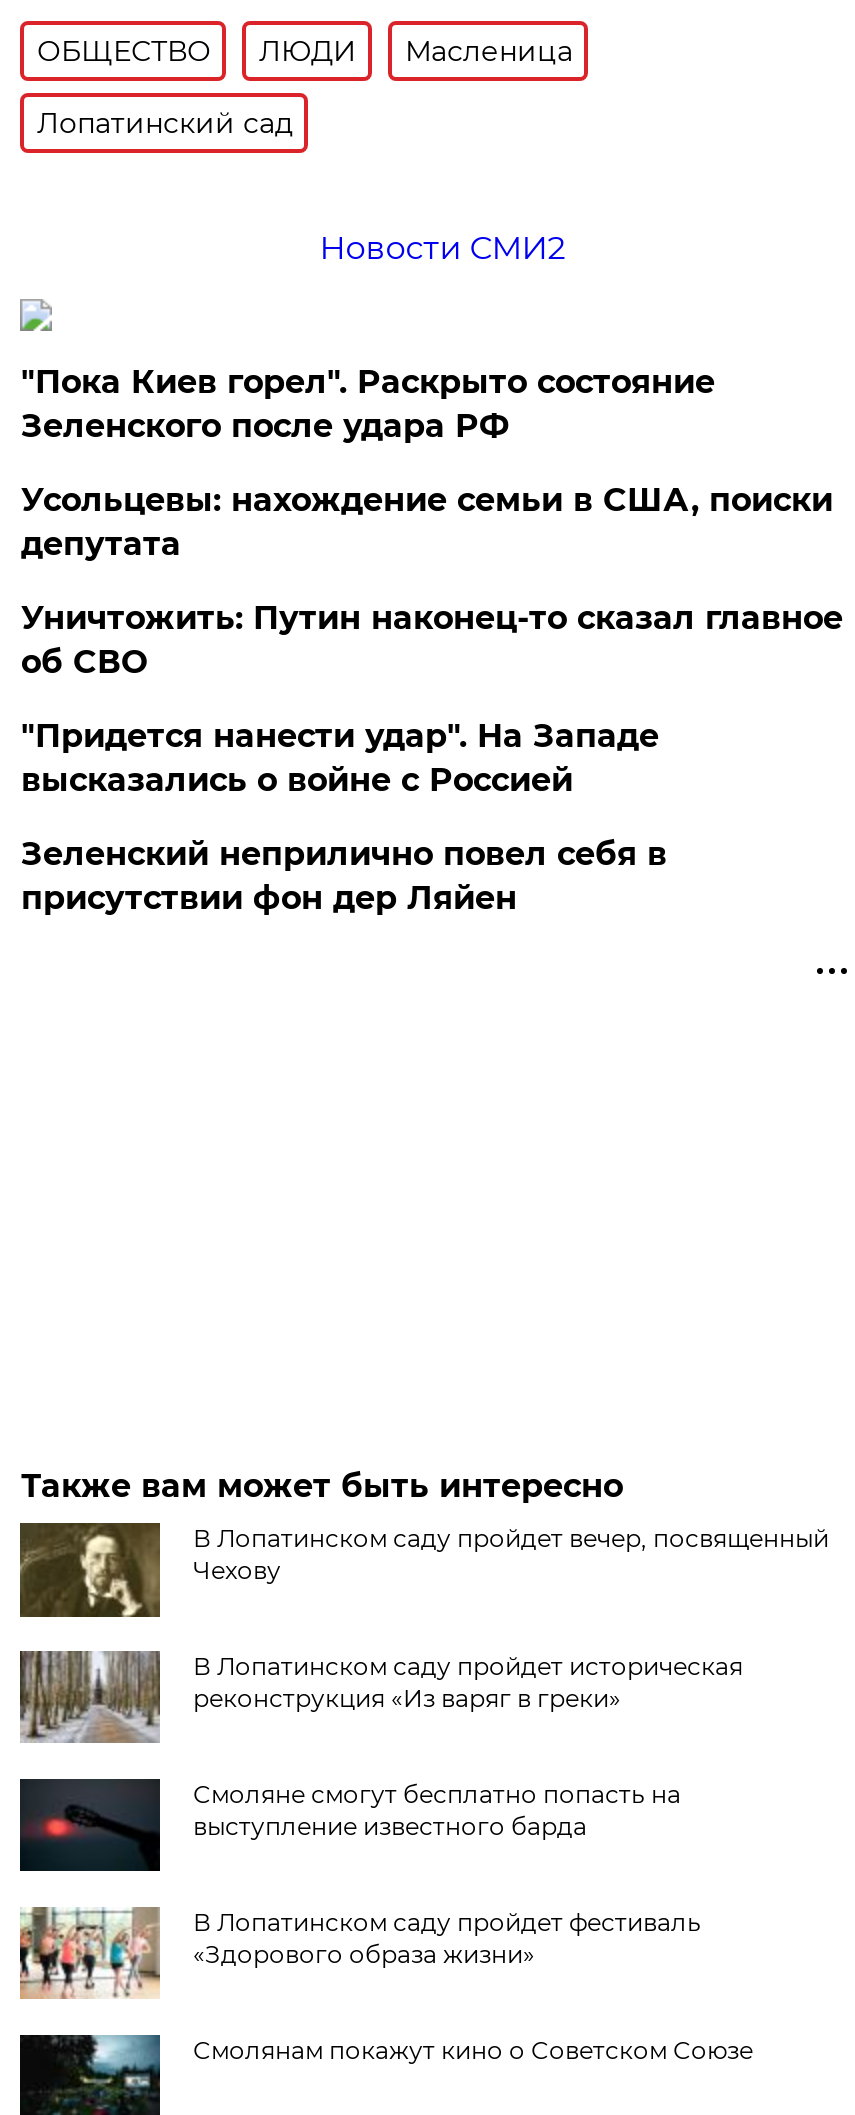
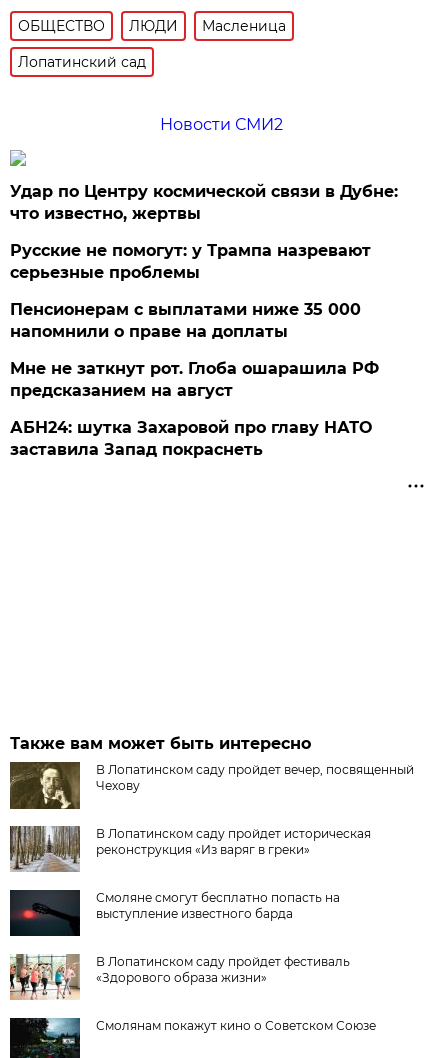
[21,363,715,445] "Пока Киев горел". Раскрыто состояние | Зеленского после удара РФ -> [10,182,398,223] Удар по Центру космической связи в Дубне: | что известно, жертвы
[21,481,833,563] Усольцевы: нахождение семьи в США, поиски | депутата -> [10,241,371,282] Русские не помогут: у Трампа назревают | серьезные проблемы
[21,599,843,681] Уничтожить: Путин наконец-то сказал главное | об СВО -> [10,300,361,341] Пенсионерам с выплатами ниже 35 000 | напомнили о праве на доплаты
[21,717,659,799] "Придется нанести удар". На Западе | высказались о войне с Россией -> [10,359,379,400] Мне не заткнут рот. Глоба ошарашила РФ | предсказанием на август
[21,835,667,917] Зеленский неприлично повел cебя в | присутствии фон дер Ляйен -> [10,418,372,459] АБН24: шутка Захаровой про главу НАТО | заставила Запад покраснеть

